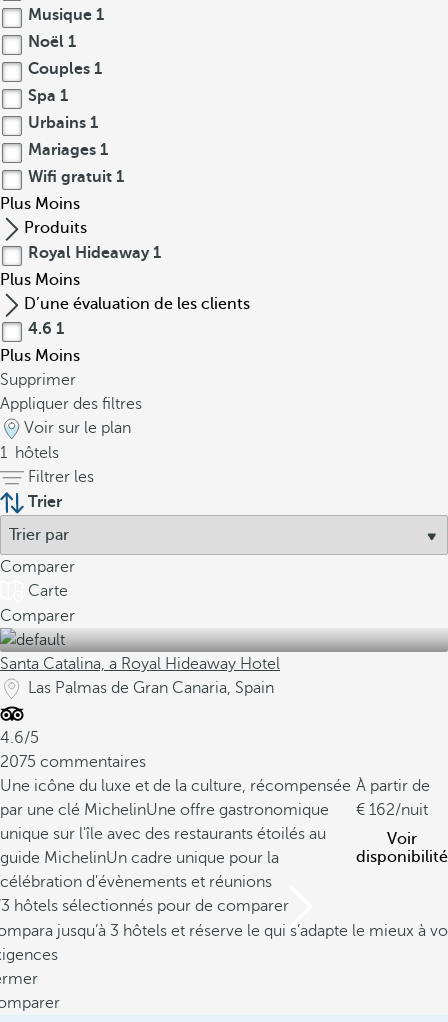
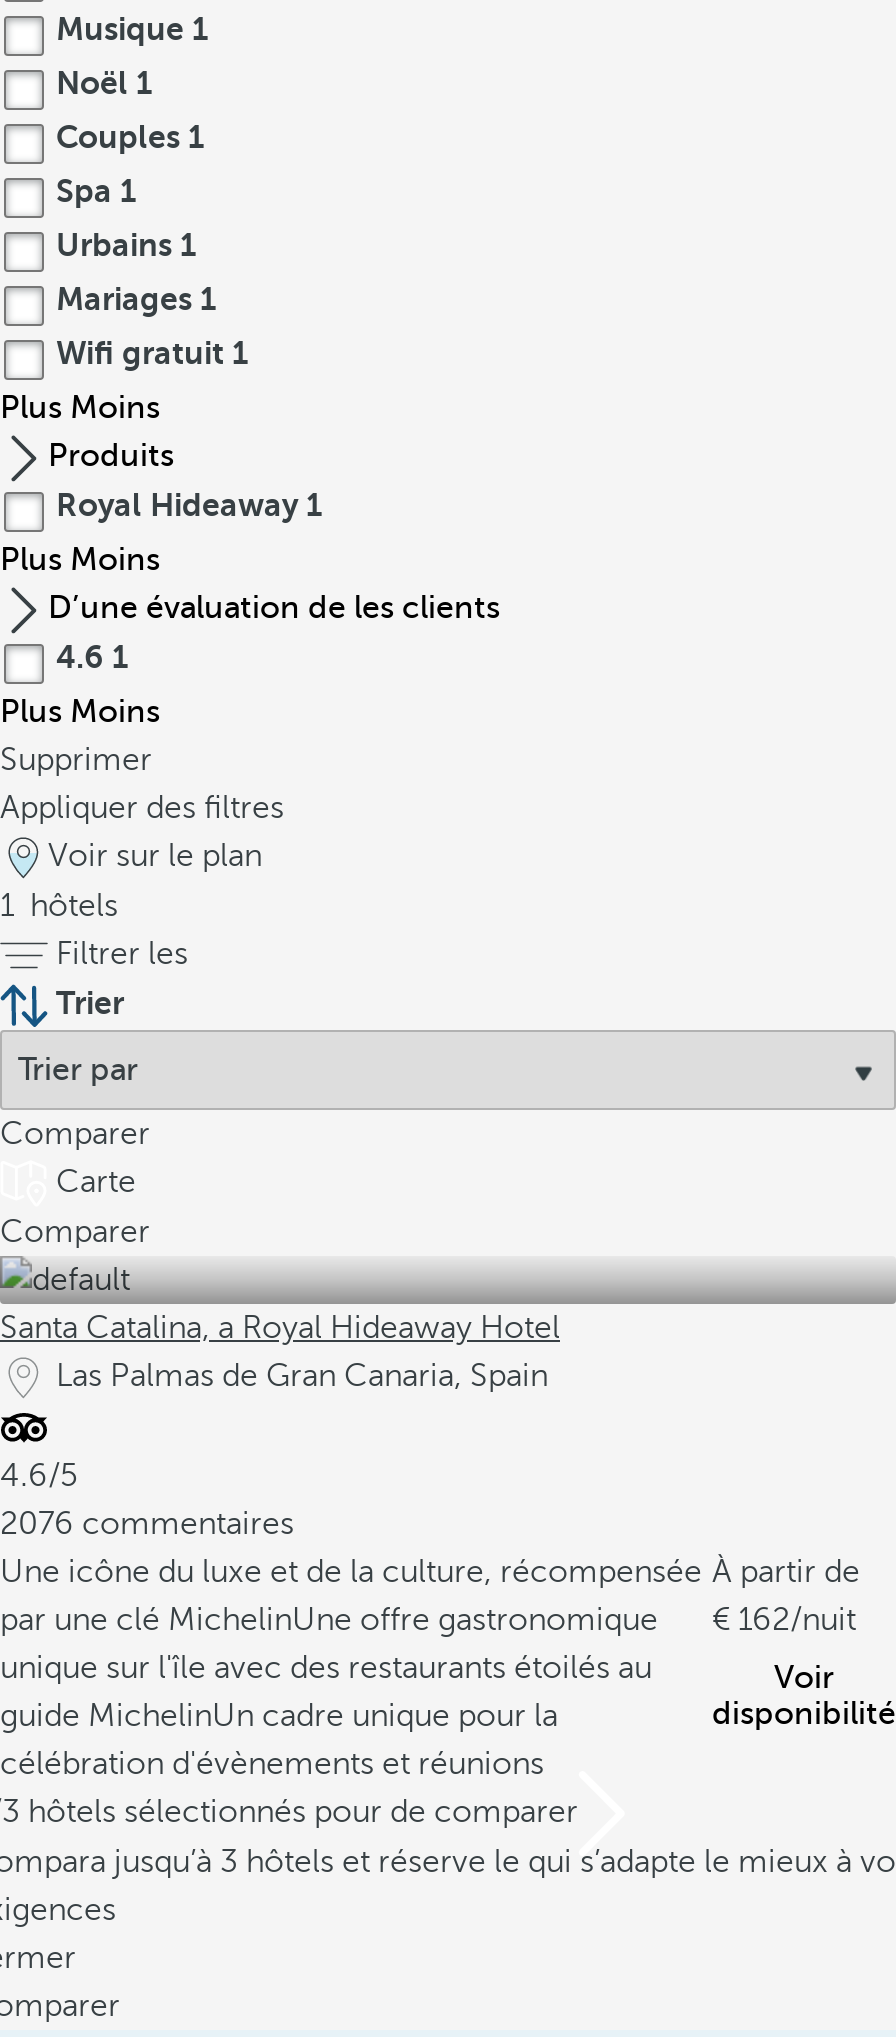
[0,753,146,771] 2075 commentaires -> [0,1506,294,1542] 2076 commentaires

